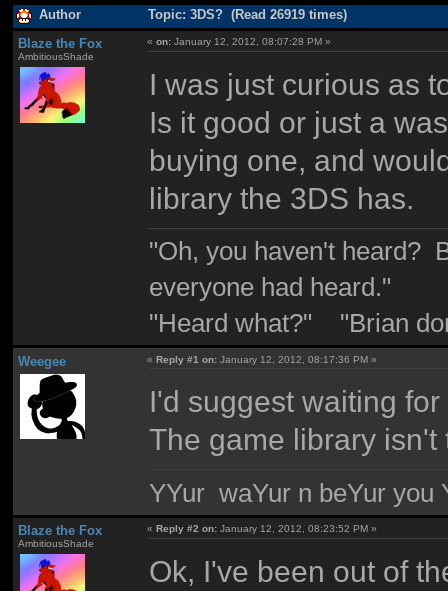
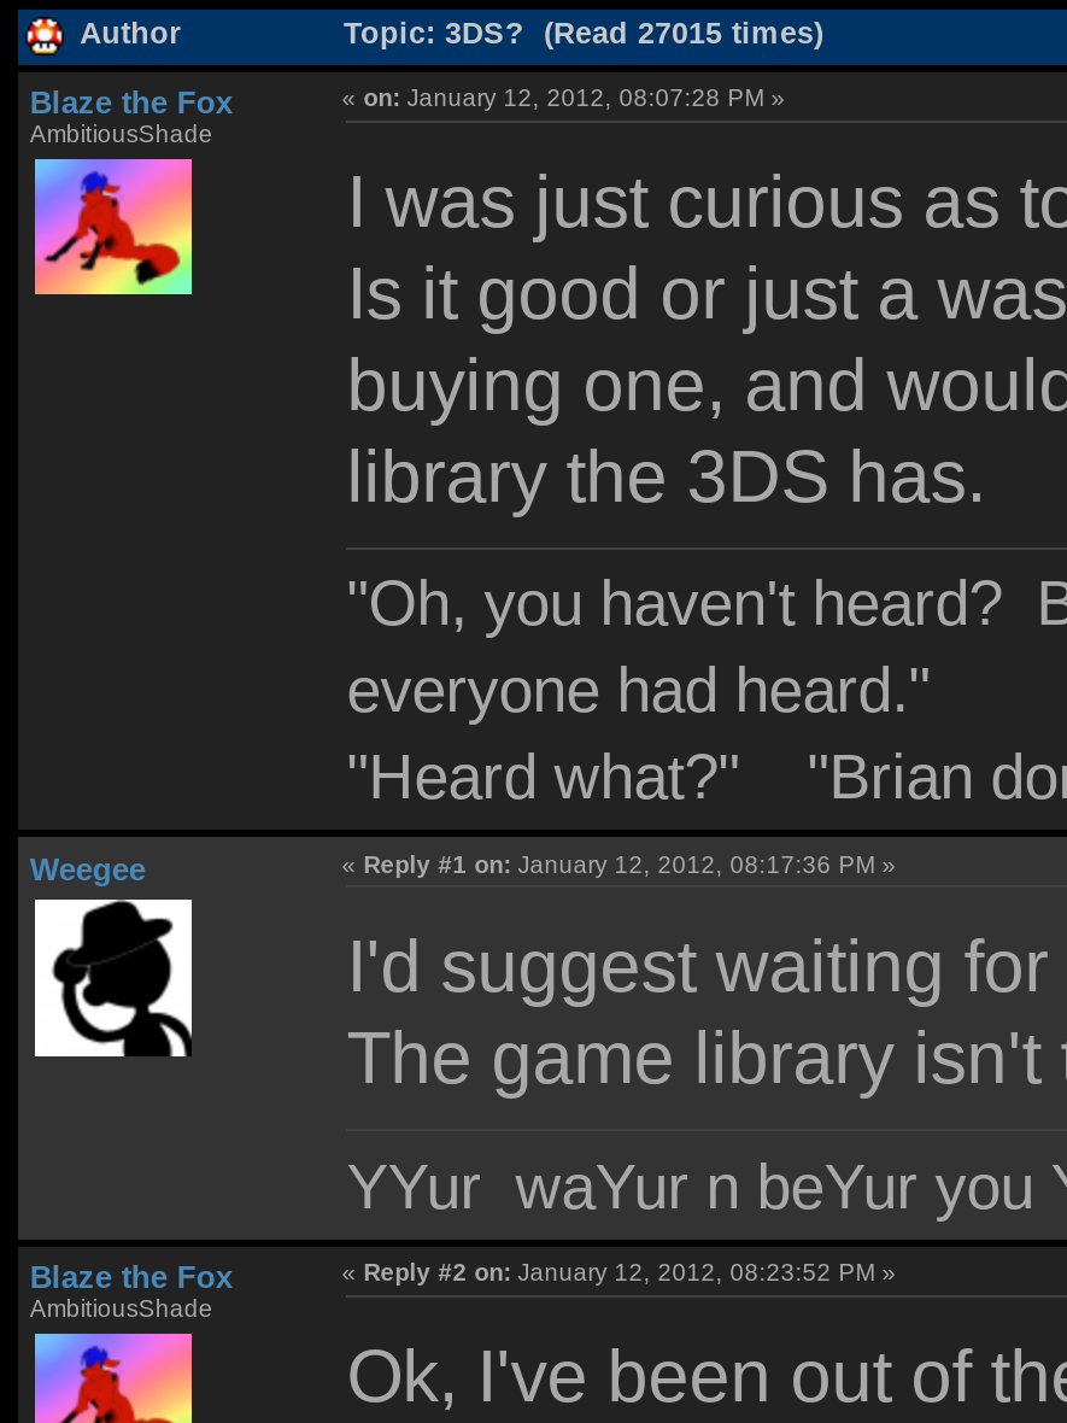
[144,8,347,22] Topic: 3DS? (Read 26919 times) -> [334,18,823,51] Topic: 3DS? (Read 27015 times)

